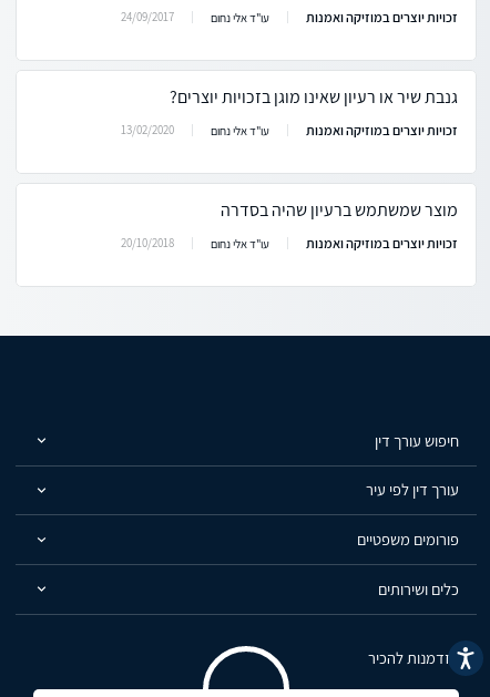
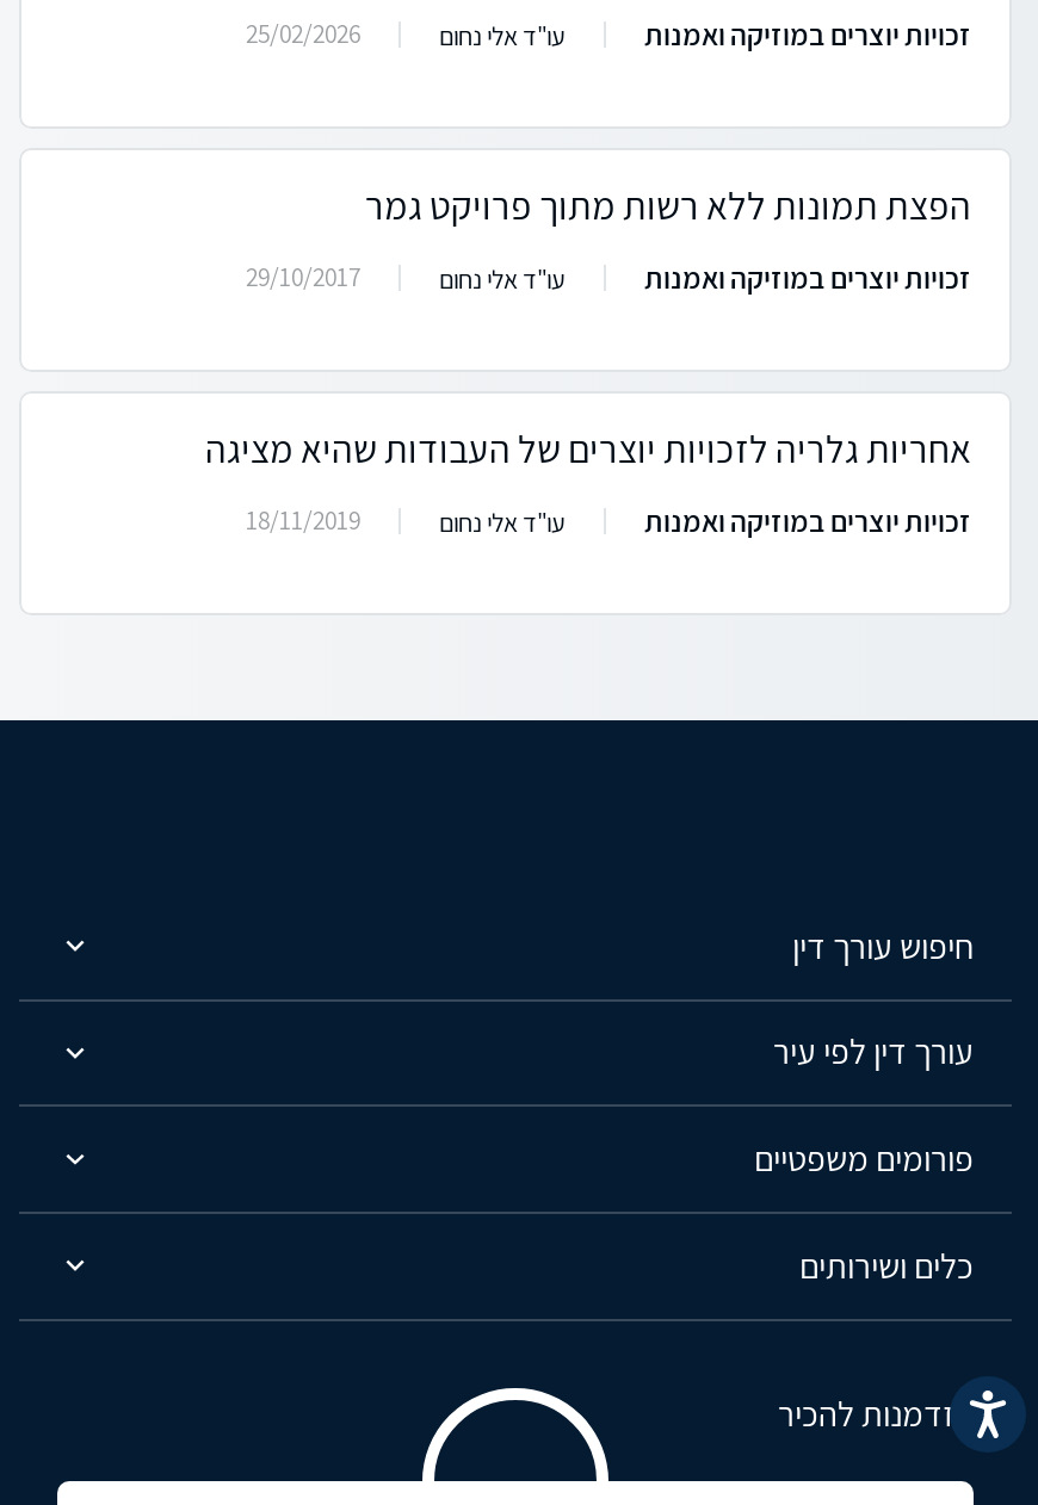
[121,9,174,24] 24/09/2017 -> [246,17,360,50] 25/02/2026
[170,85,458,109] גנבת שיר או רעיון שאינו מוגן בזכויות יוצרים? -> [365,181,971,231] הפצת תמונות ללא רשות מתוך פרויקט גמר
[121,122,174,137] 13/02/2020 -> [246,260,360,293] 29/10/2017
[221,198,458,222] מוצר שמשתמש ברעיון שהיה בסדרה -> [205,425,971,475] אחריות גלריה לזכויות יוצרים של העבודות שהיא מציגה
[121,235,174,250] 20/10/2018 -> [246,503,360,537] 18/11/2019

